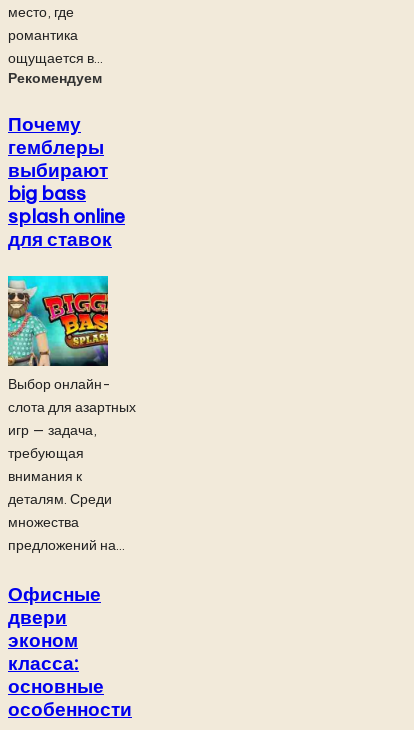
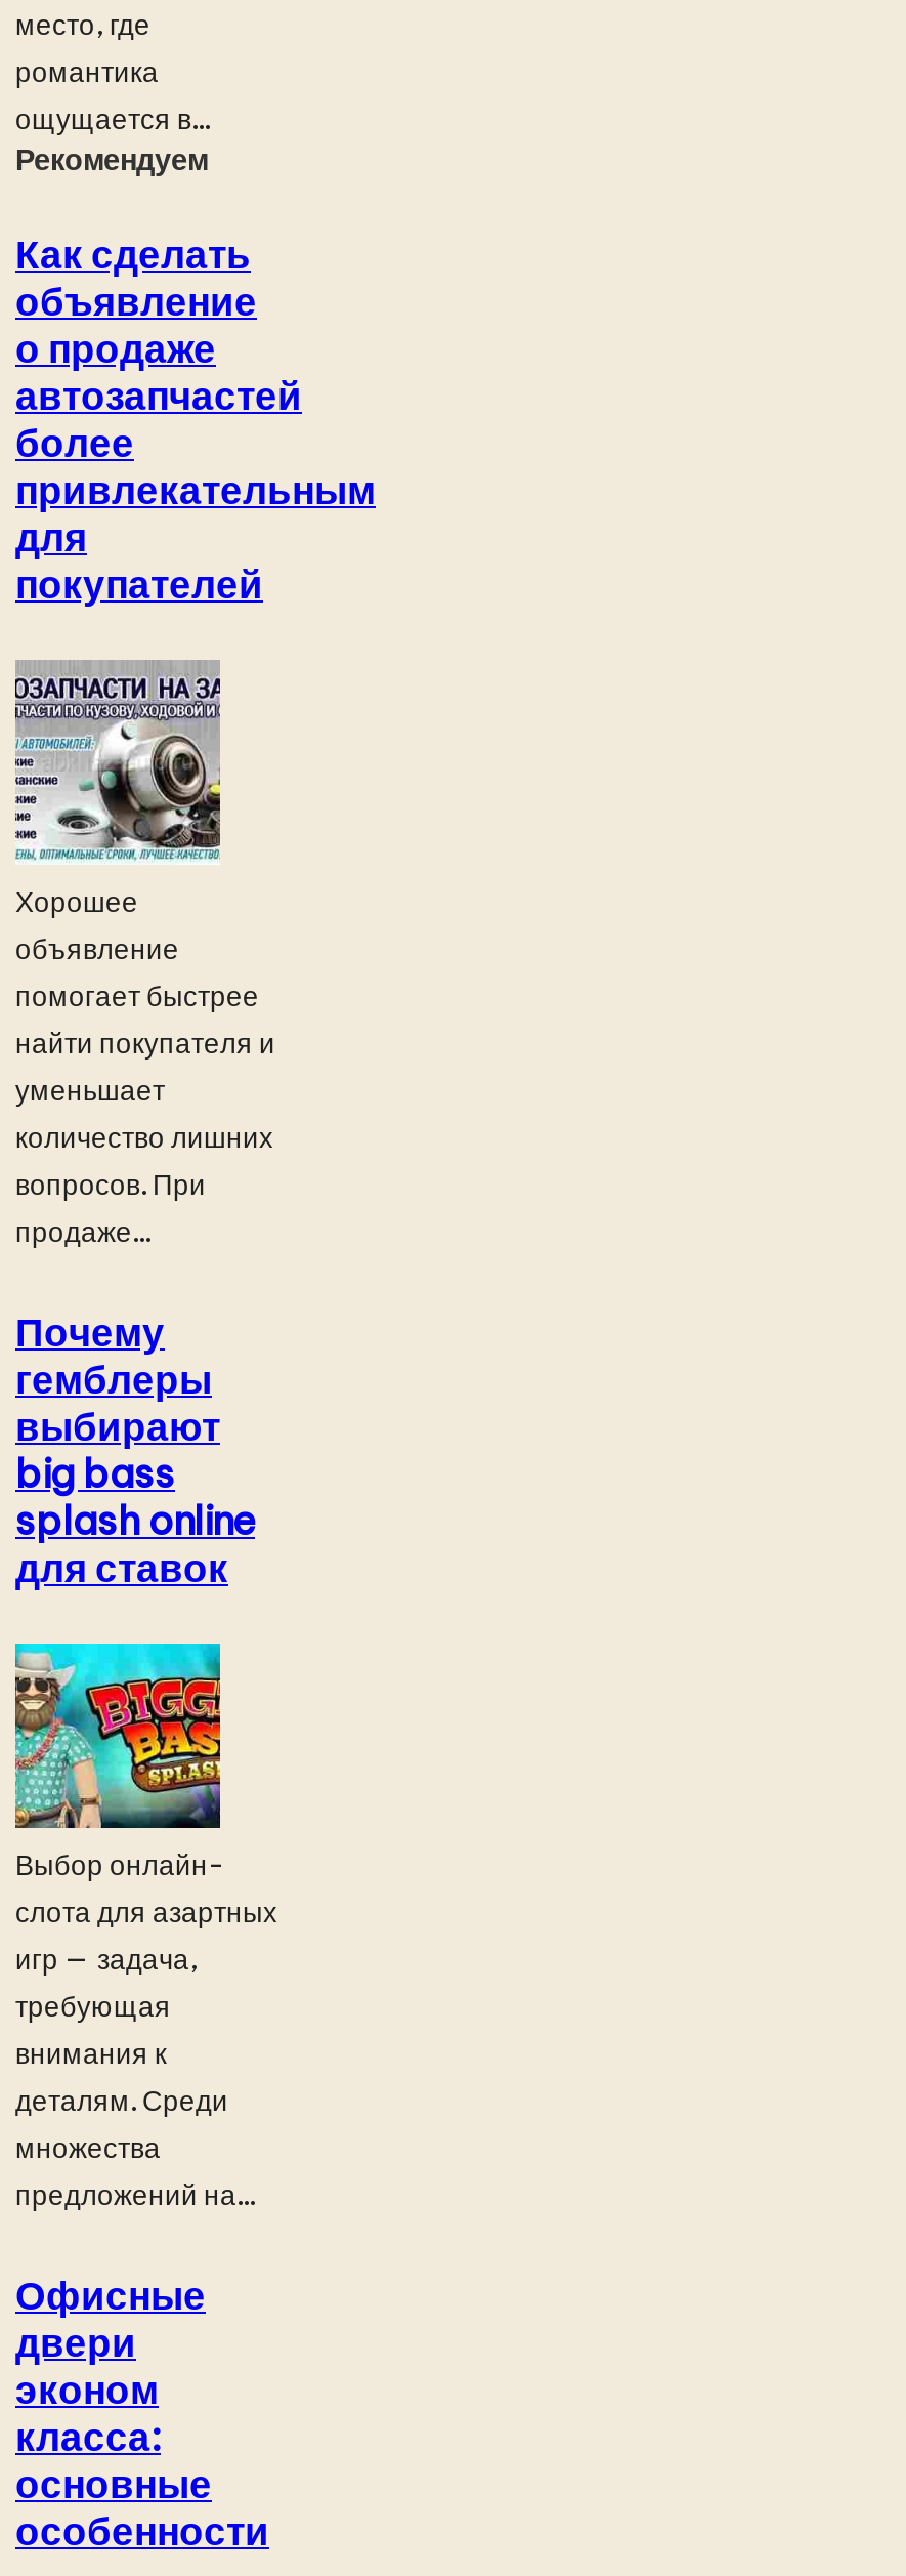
none -> [13,658,275,1250] [image] | Хорошее | объявление | помогает быстрее | найти покупателя и | уменьшает | количество лишних | вопросов. При | продаже...
none -> [15,229,376,608] Как сделать | объявление | о продаже | автозапчастей | более | привлекательным | для | покупателей

